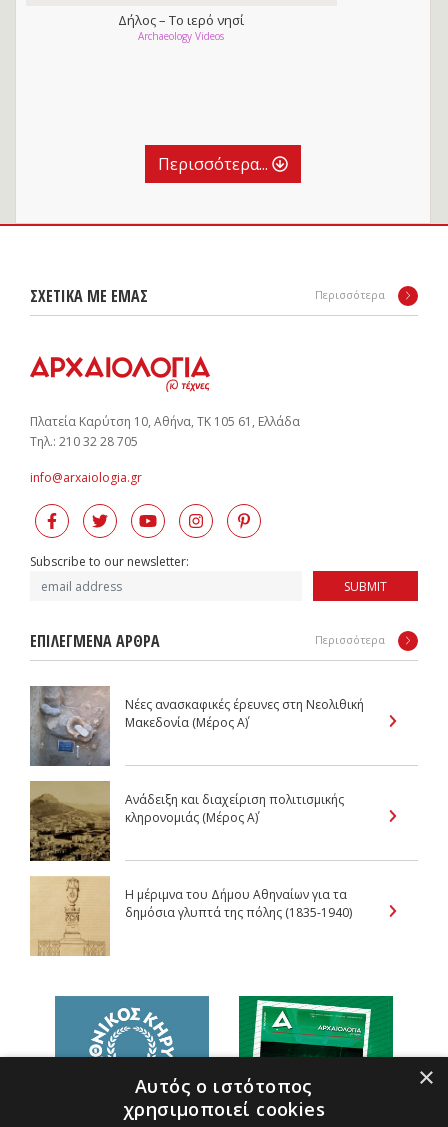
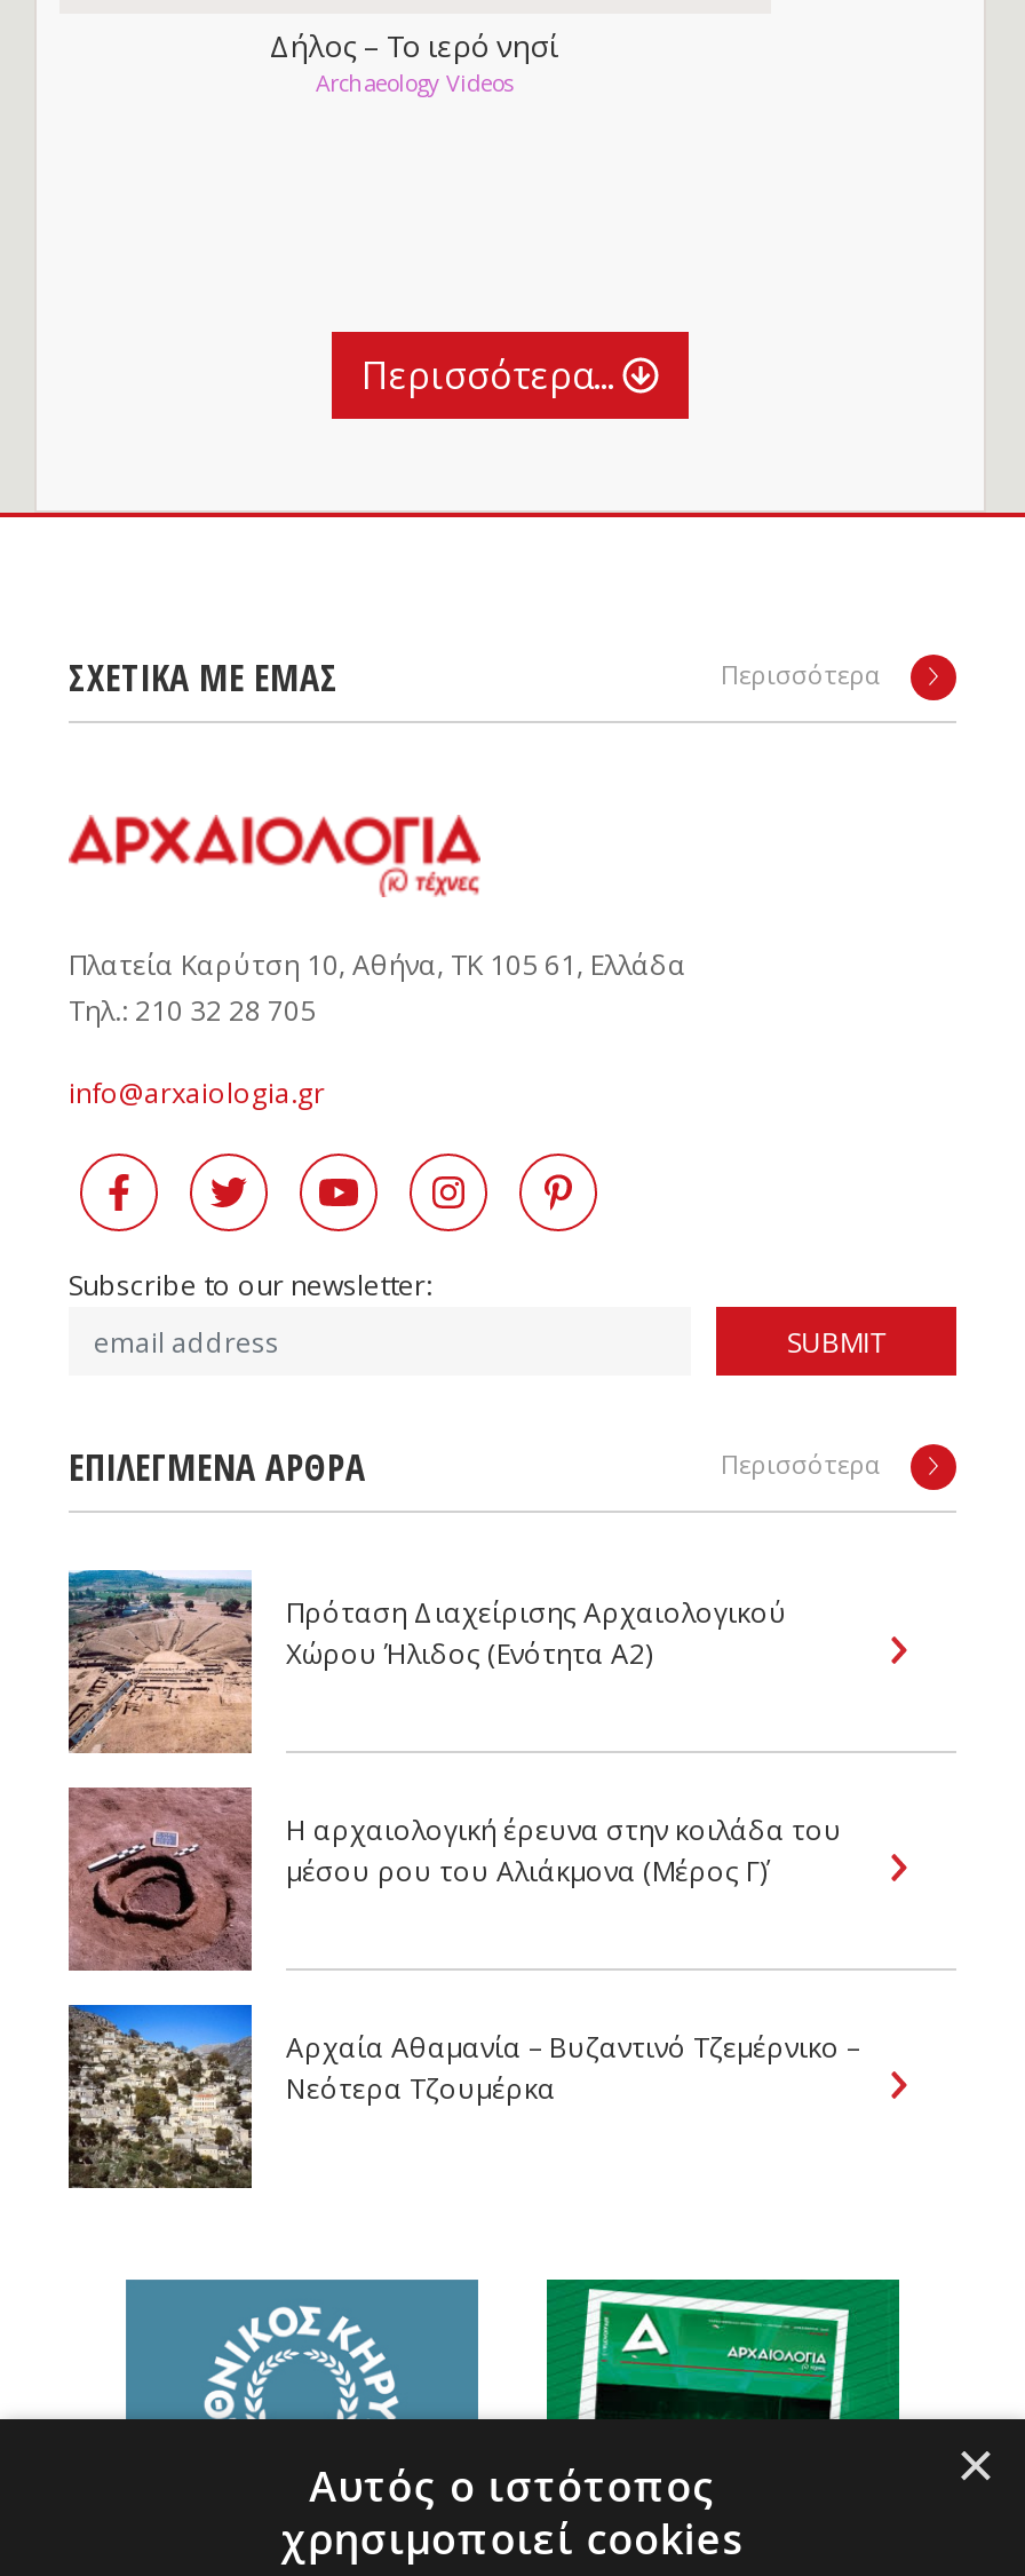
[30,685,364,767] [image] | Νέες ανασκαφικές έρευνες στη Νεολιθική | Μακεδονία (Μέρος Α΄) -> [66,1570,787,1755] [image] | Πρόταση Διαχείρισης Αρχαιολογικού | Χώρου Ήλιδος (Ενότητα Α2)
[29,781,344,862] [image] | Ανάδειξη και διαχείριση πολιτισμικής | κληρονομιάς (Μέρος Α΄) -> [69,1788,842,1973] [image] | Η αρχαιολογική έρευνα στην κοιλάδα του | μέσου ρου του Αλιάκμονα (Μέρος Γ΄)
[30,875,352,957] [image] | Η μέριμνα του Δήμου Αθηναίων για τα | δημόσια γλυπτά της πόλης (1835-1940) -> [66,2003,860,2190] [image] | Αρχαία Αθαμανία – Βυζαντινό Τζεμέρνικο – | Νεότερα Τζουμέρκα

